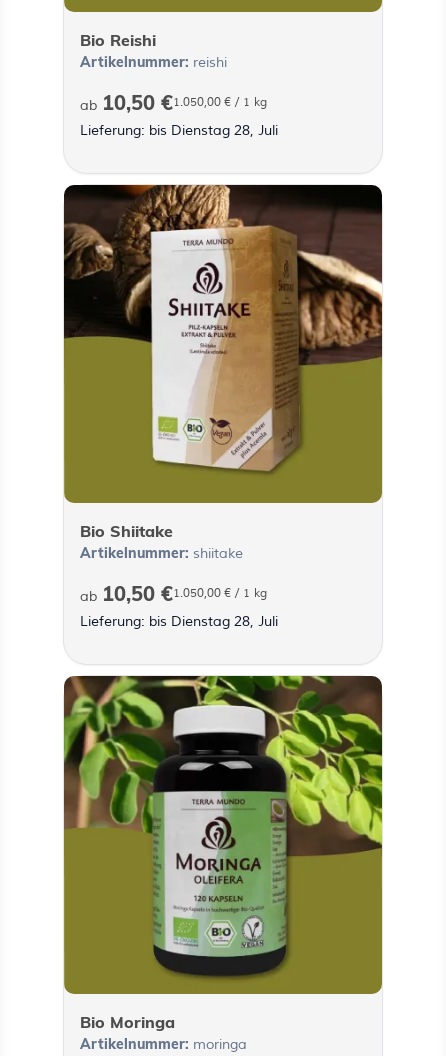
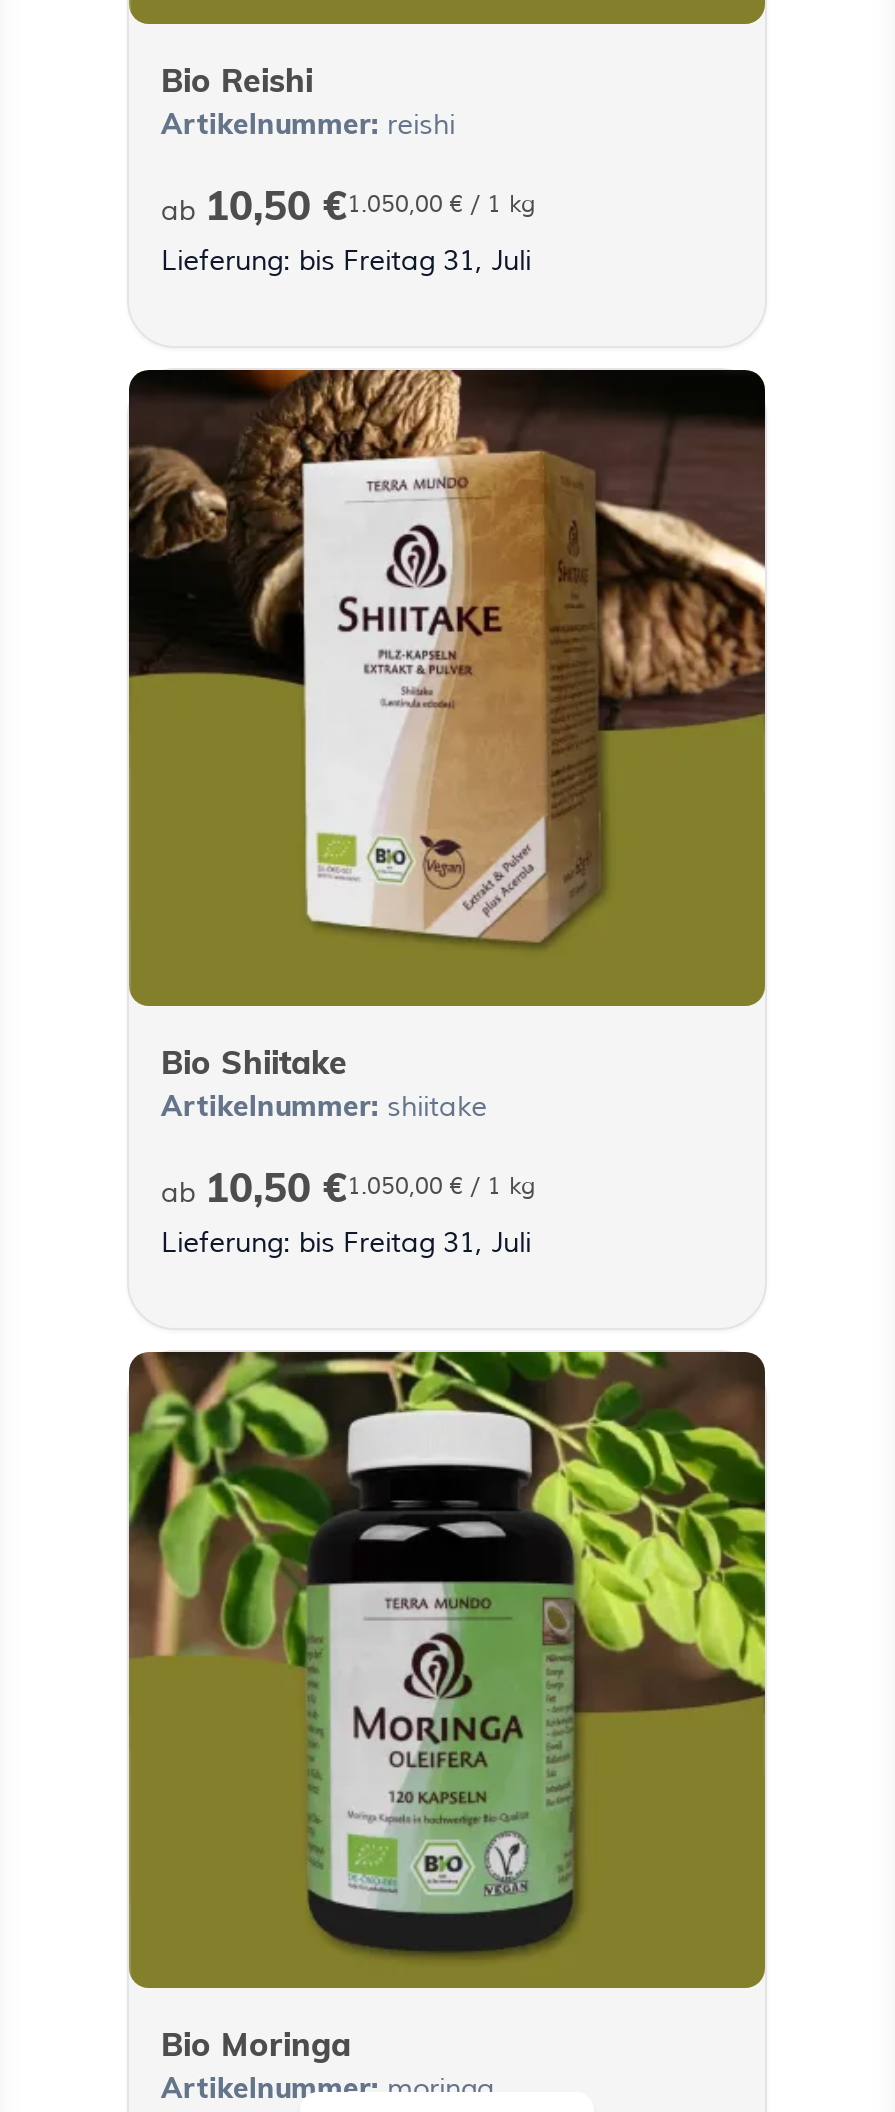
[80,122,278,139] Lieferung: bis Dienstag 28, Juli -> [161,244,531,278] Lieferung: bis Freitag 31, Juli
[80,613,278,630] Lieferung: bis Dienstag 28, Juli -> [161,1226,531,1260] Lieferung: bis Freitag 31, Juli

